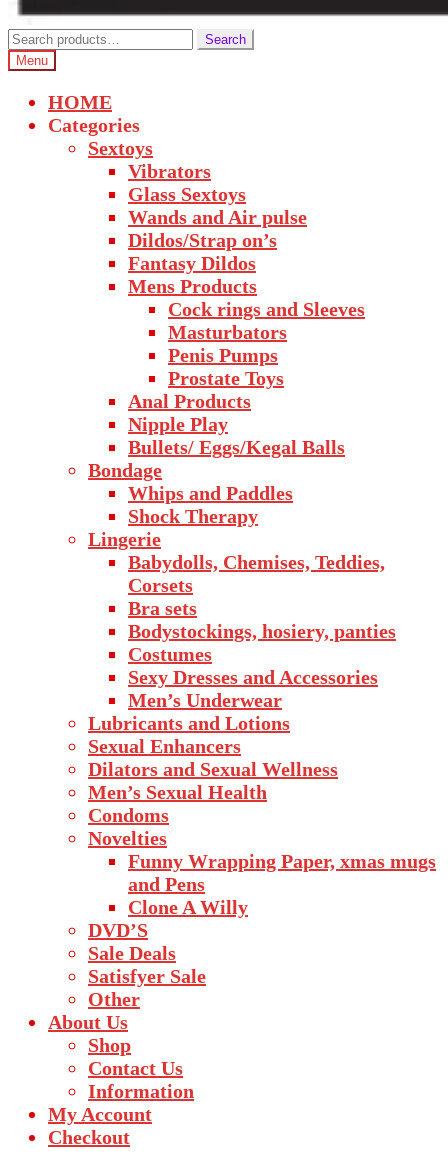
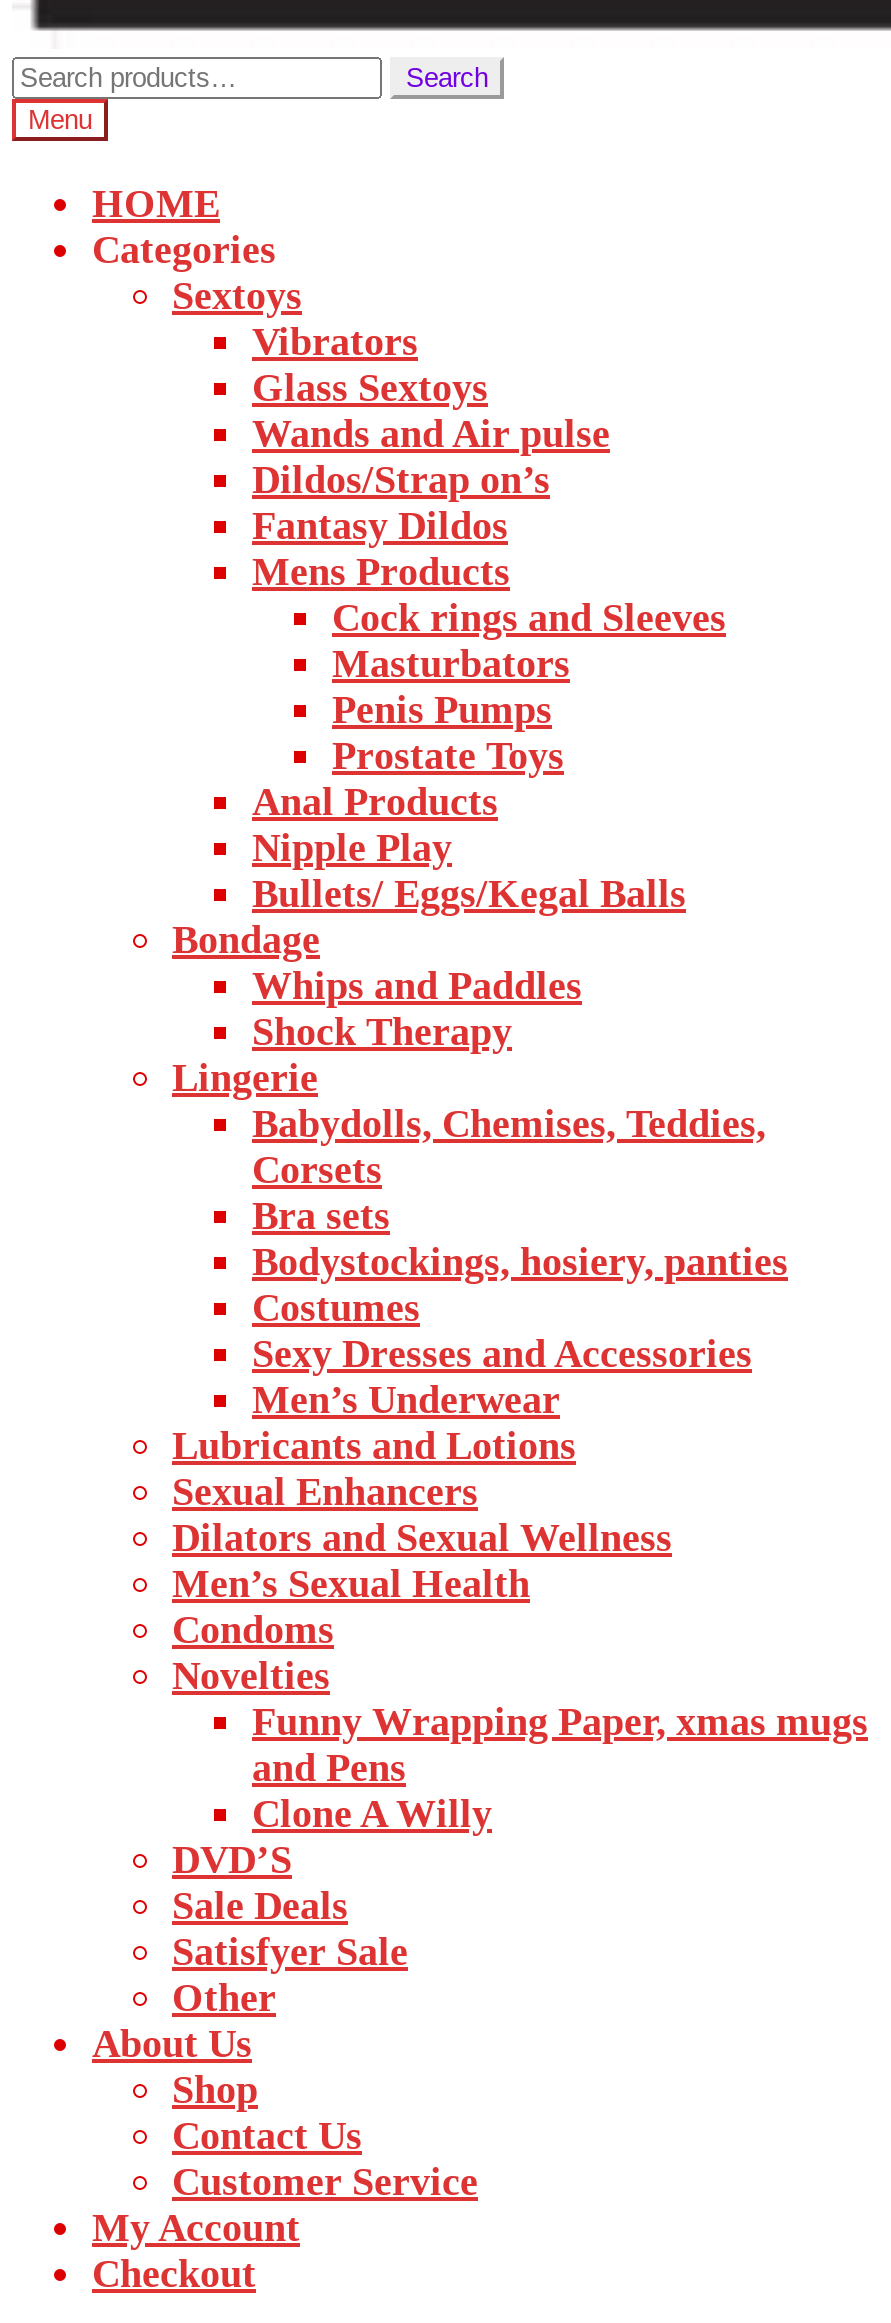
[88,1080,194,1102] Information -> [172,2159,478,2203] Customer Service

